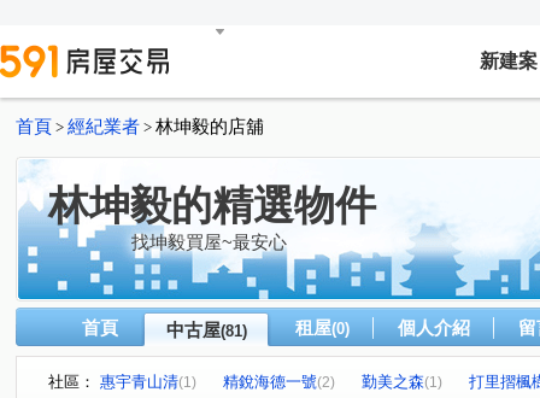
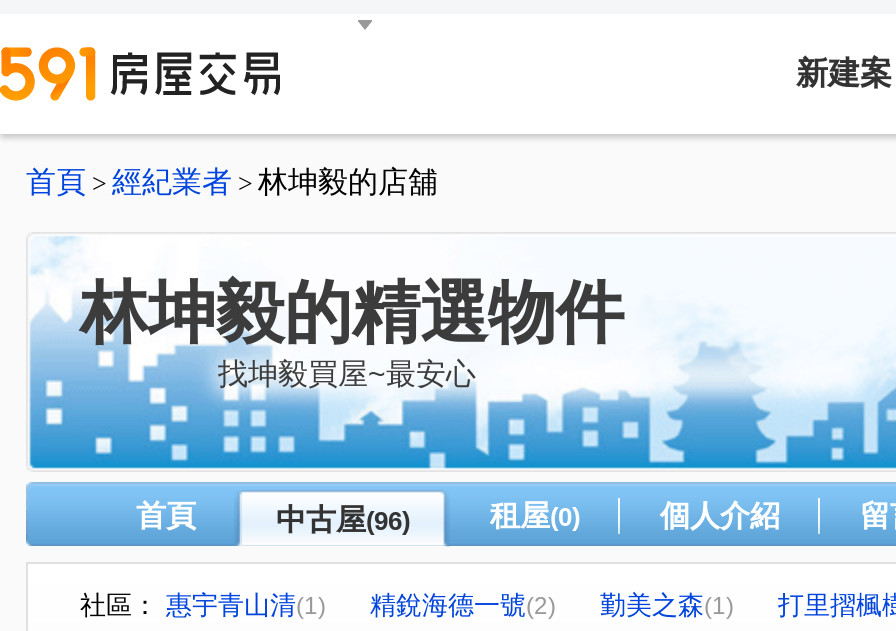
[166,320,247,340] 中古屋(81) -> [276,502,410,536] 中古屋(96)

